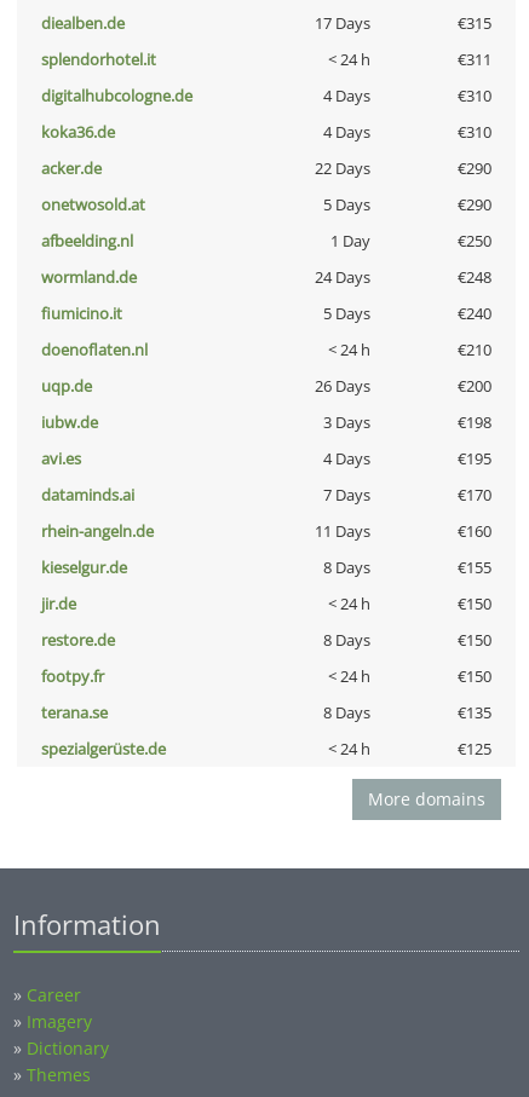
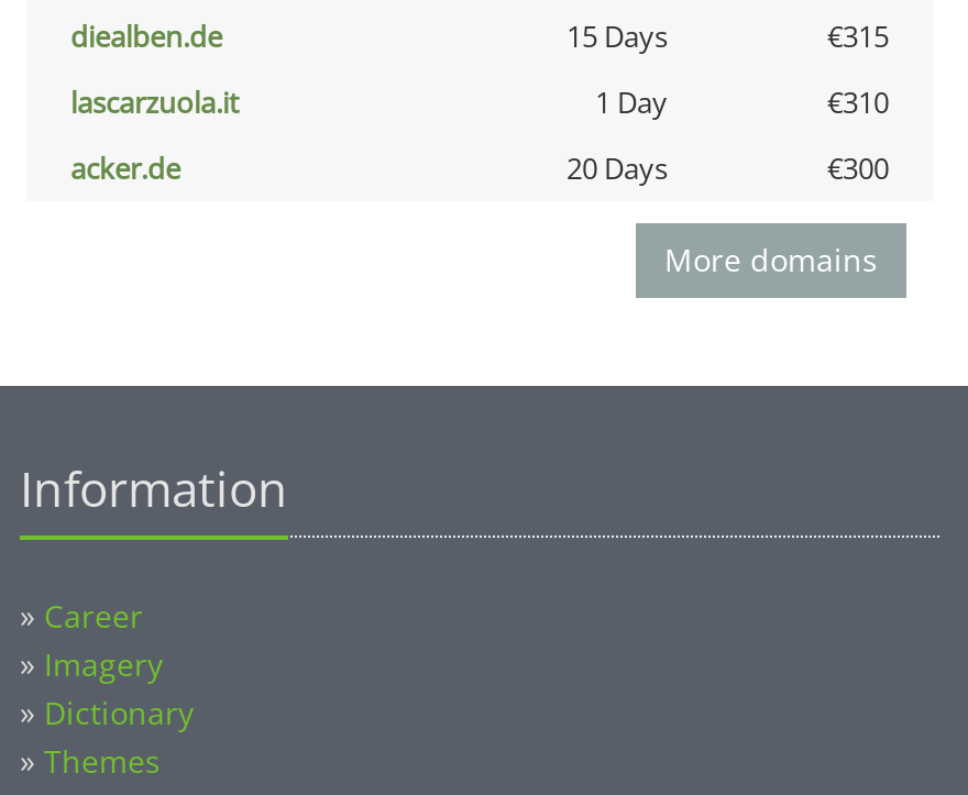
[314,11,370,33] 17 Days -> [566,15,668,55] 15 Days
[41,48,491,142] splendorhotel.it | < 24 h | €311 | digitalhubcologne.de | 4 Days | €310 | koka36.de | 4 Days -> [70,81,668,121] lascarzuola.it | 1 Day
[41,157,491,759] 22 Days | €290 | onetwosold.at | 5 Days | €290 | afbeelding.nl | 1 Day | €250 | wormland.de | 24 Days | €248 | fiumicino.it | 5 Days | €240 | doenoflaten.nl | < 24 h | €210 | uqp.de | 26 Days | €200 | iubw.de | 3 Days | €198 | avi.es | 4 Days | €195 | dataminds.ai | 7 Days | €170 | rhein-angeln.de | 11 Days | €160 | kieselgur.de | 8 Days | €155 | jir.de | < 24 h | €150 | restore.de | 8 Days | €150 | footpy.fr | < 24 h | €150 | terana.se | 8 Days | €135 | spezialgerüste.de | < 24 h | €125 -> [566,147,889,187] 20 Days | €300

